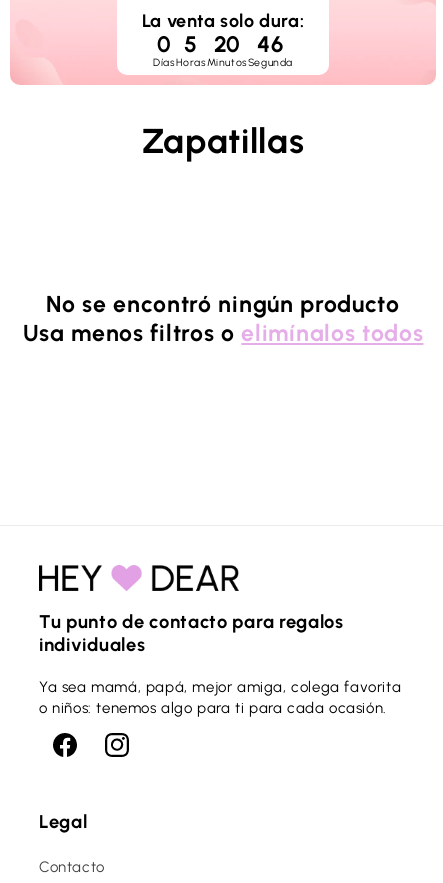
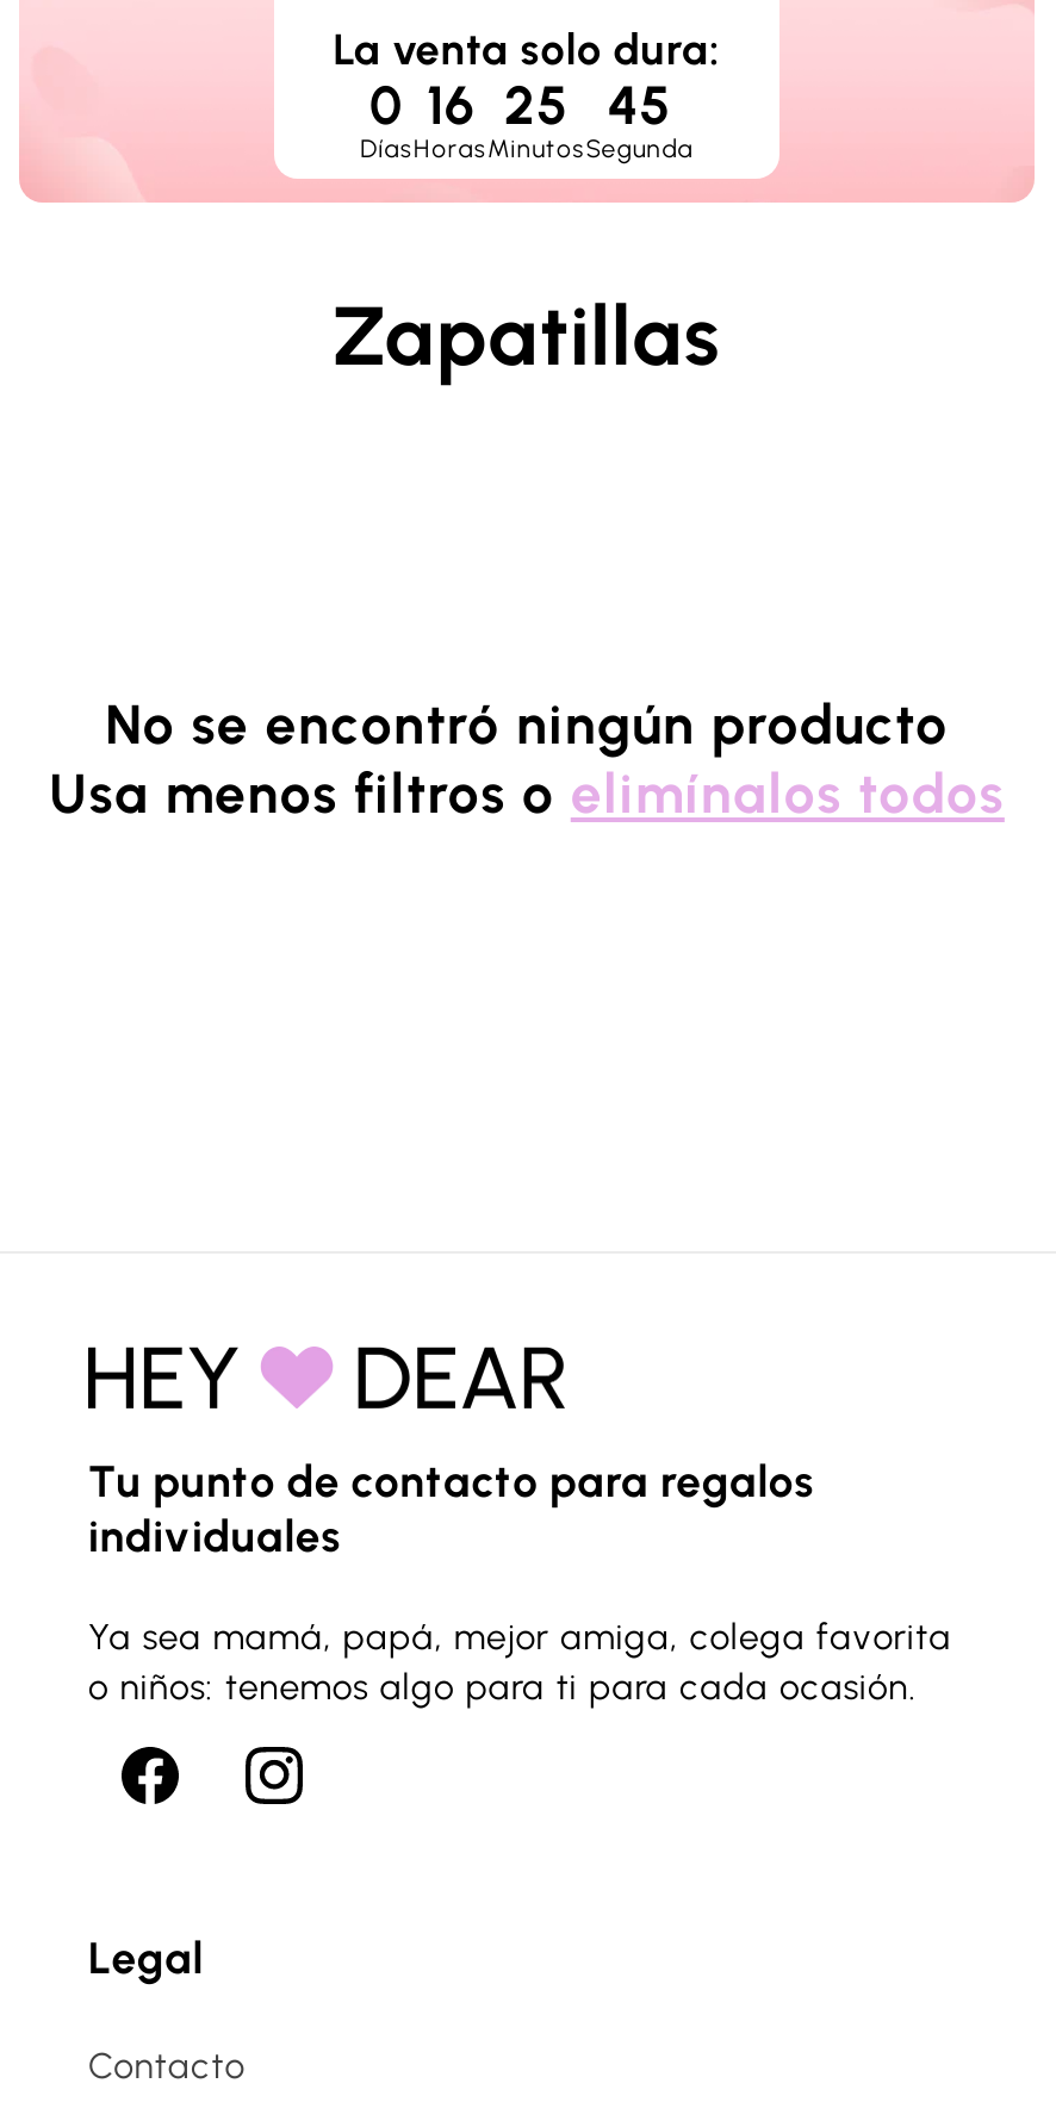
[184,31,198,58] 5 -> [426,74,475,138] 16
[213,31,241,58] 20 -> [504,74,569,138] 25
[257,31,283,58] 46 -> [607,74,672,138] 45

